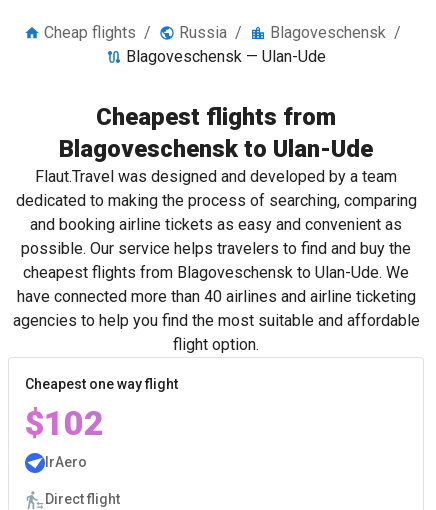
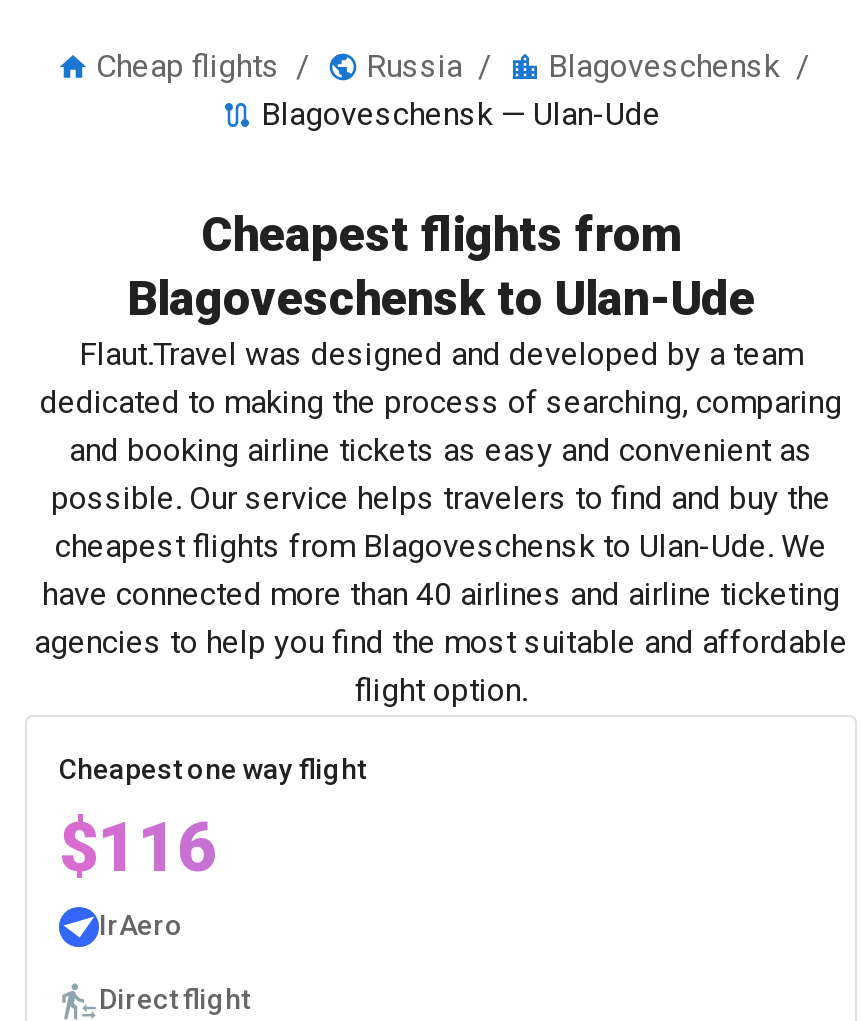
[25,403,104,443] $102 -> [59,807,217,887] $116

